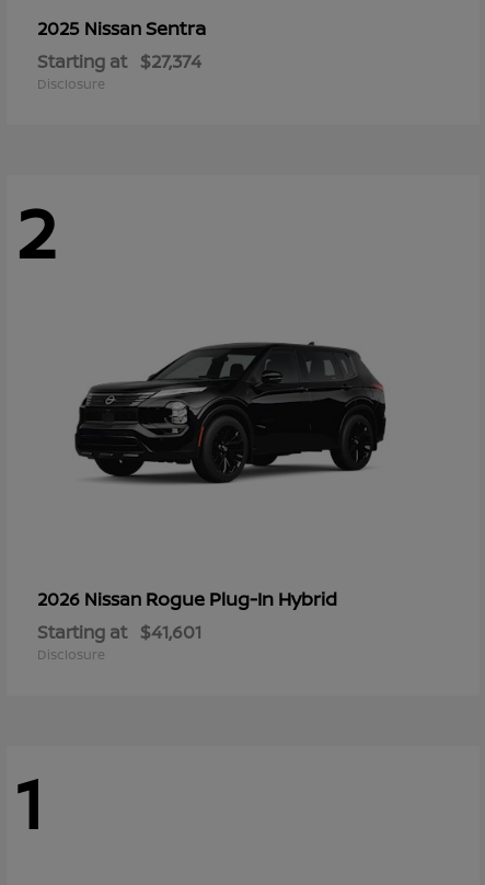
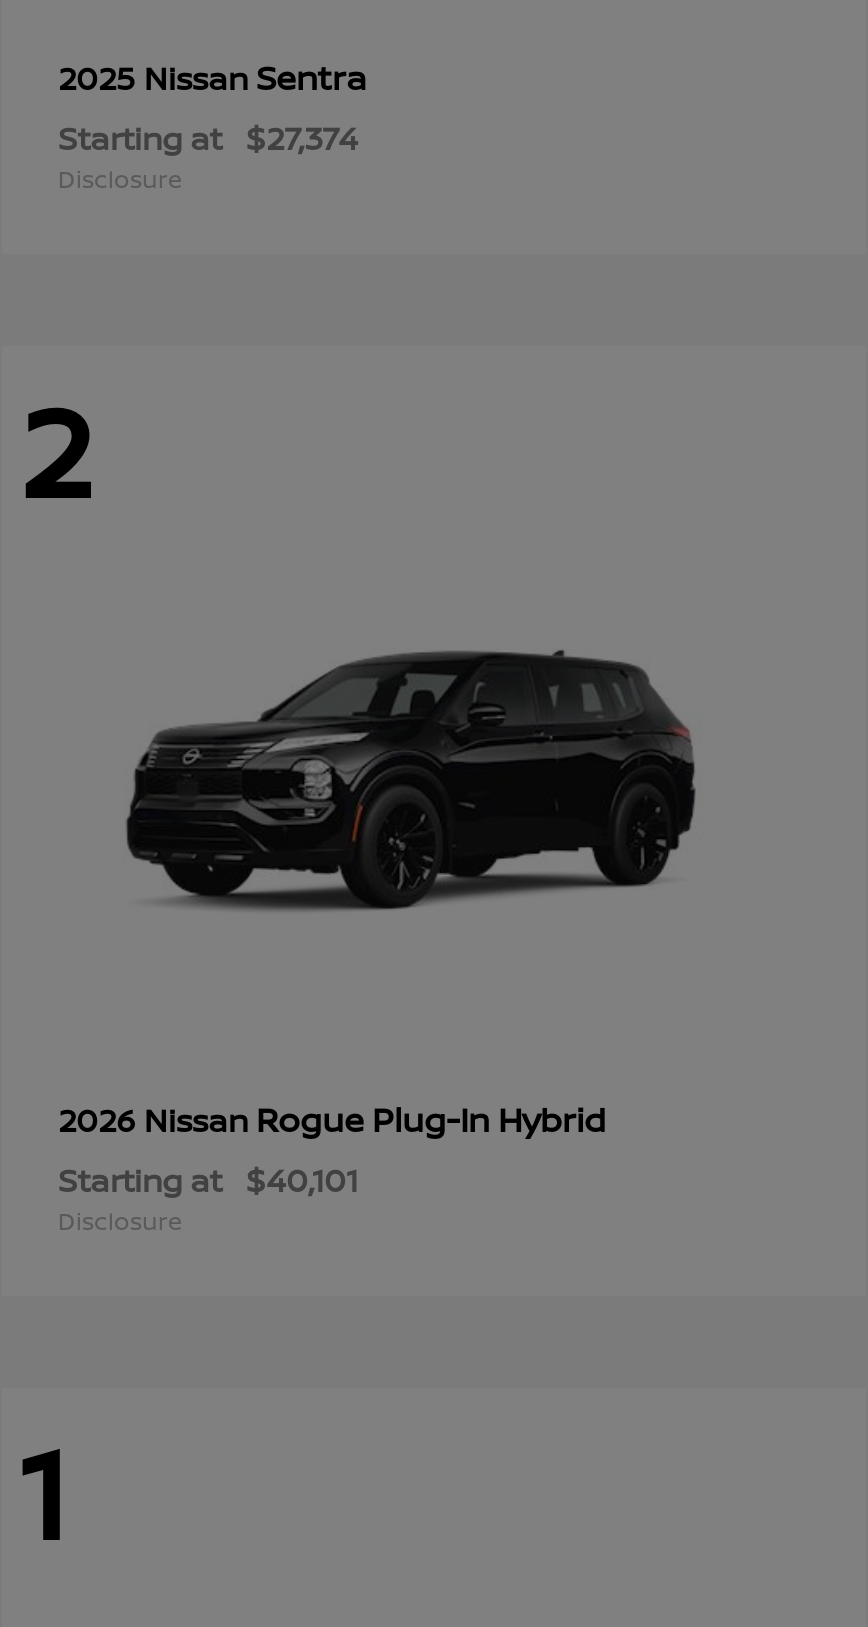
[37,620,201,644] Starting at $41,601 -> [58,1157,358,1201] Starting at $40,101

